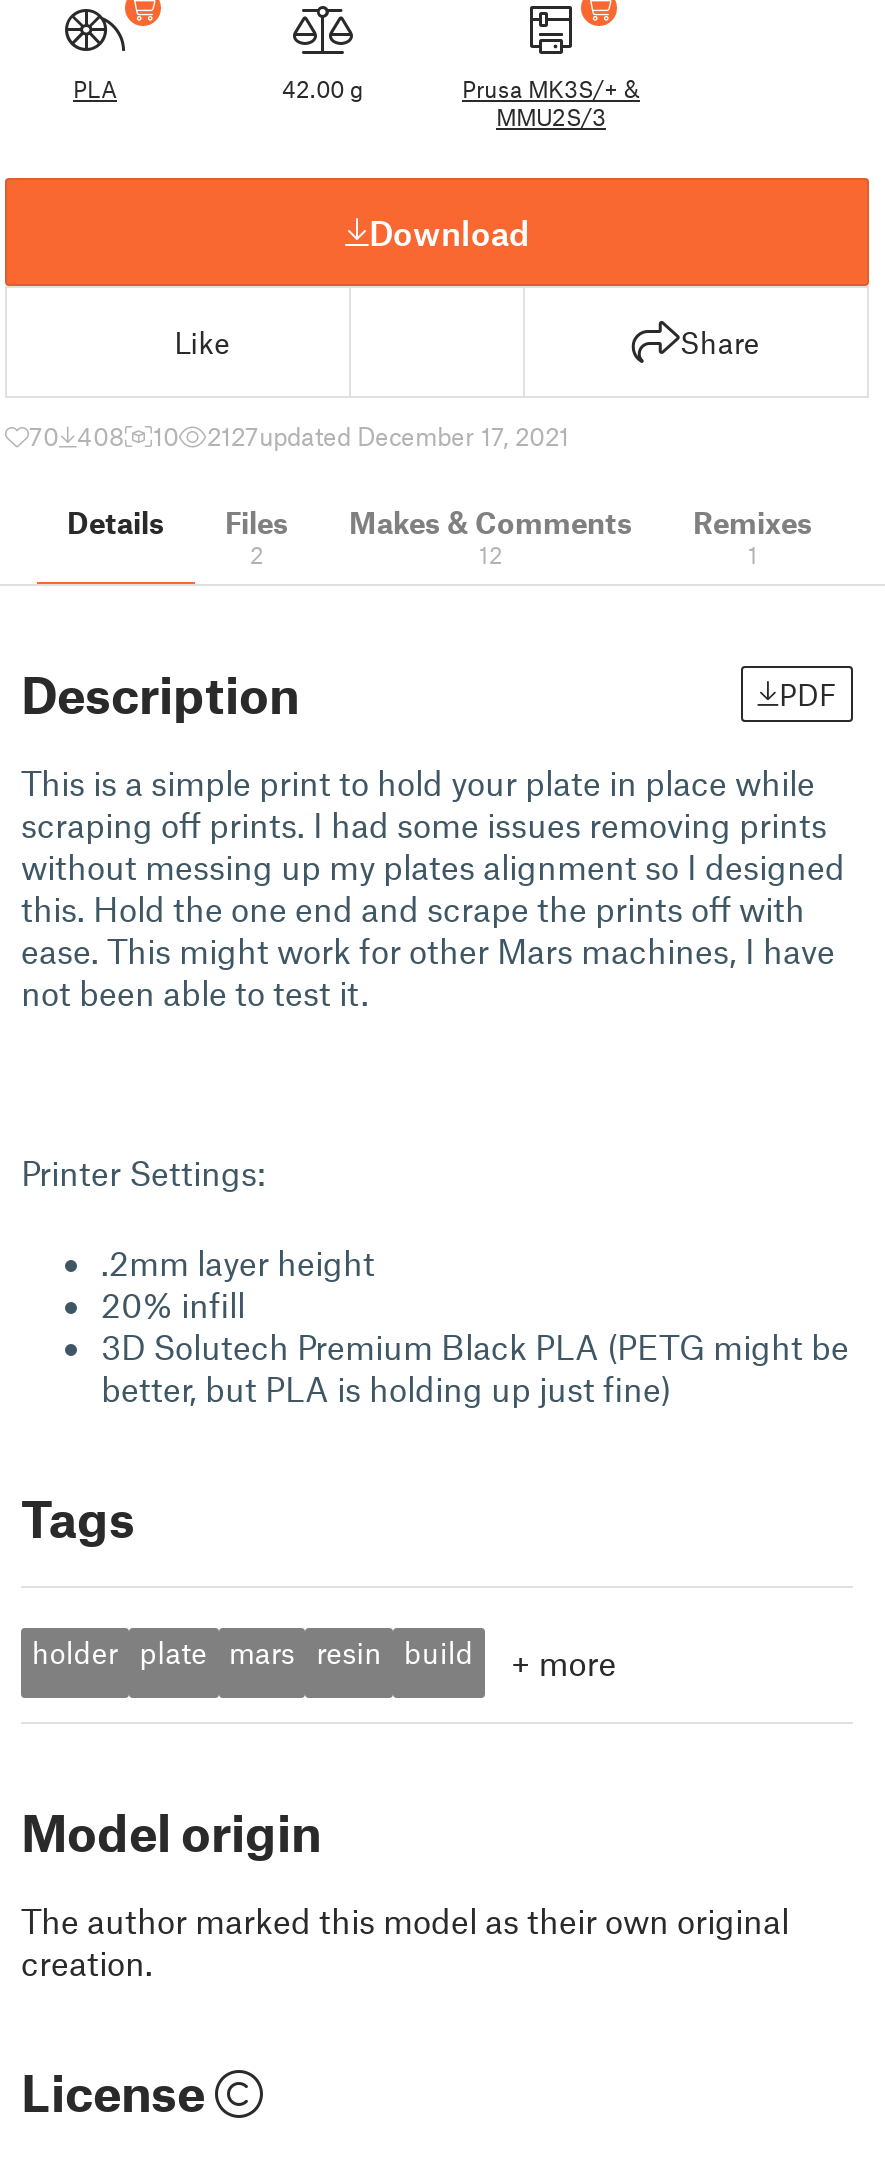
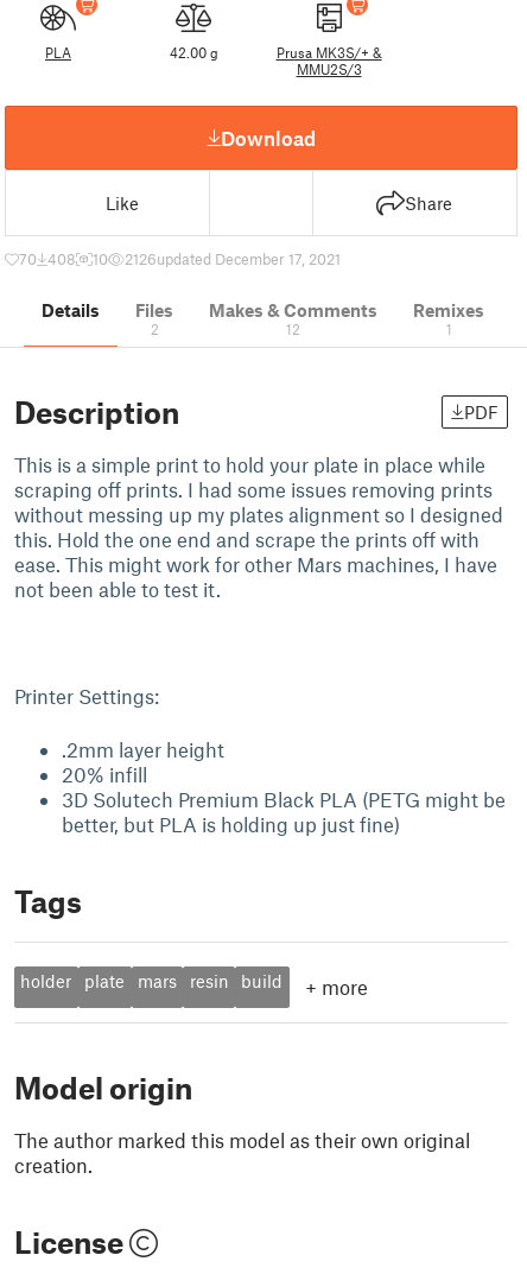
[207,420,569,452] 2127updated December 17, 2021 -> [125,249,341,268] 2126updated December 17, 2021

